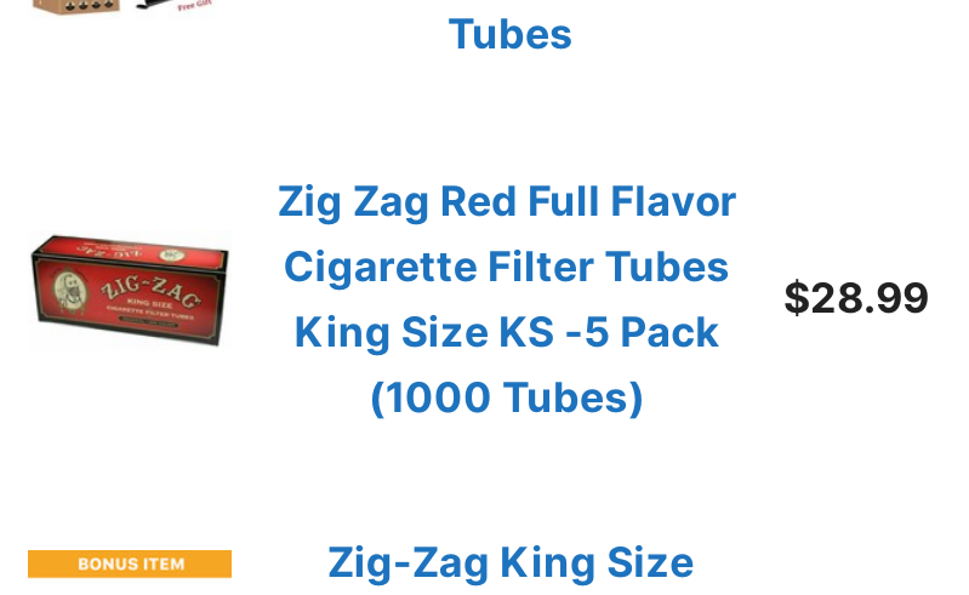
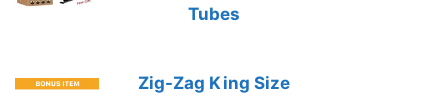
[30,176,737,421] [image] | Zig Zag Red Full Flavor | Cigarette Filter Tubes | King Size KS -5 Pack | (1000 Tubes) -> none
[783,273,929,322] $28.99 -> none

